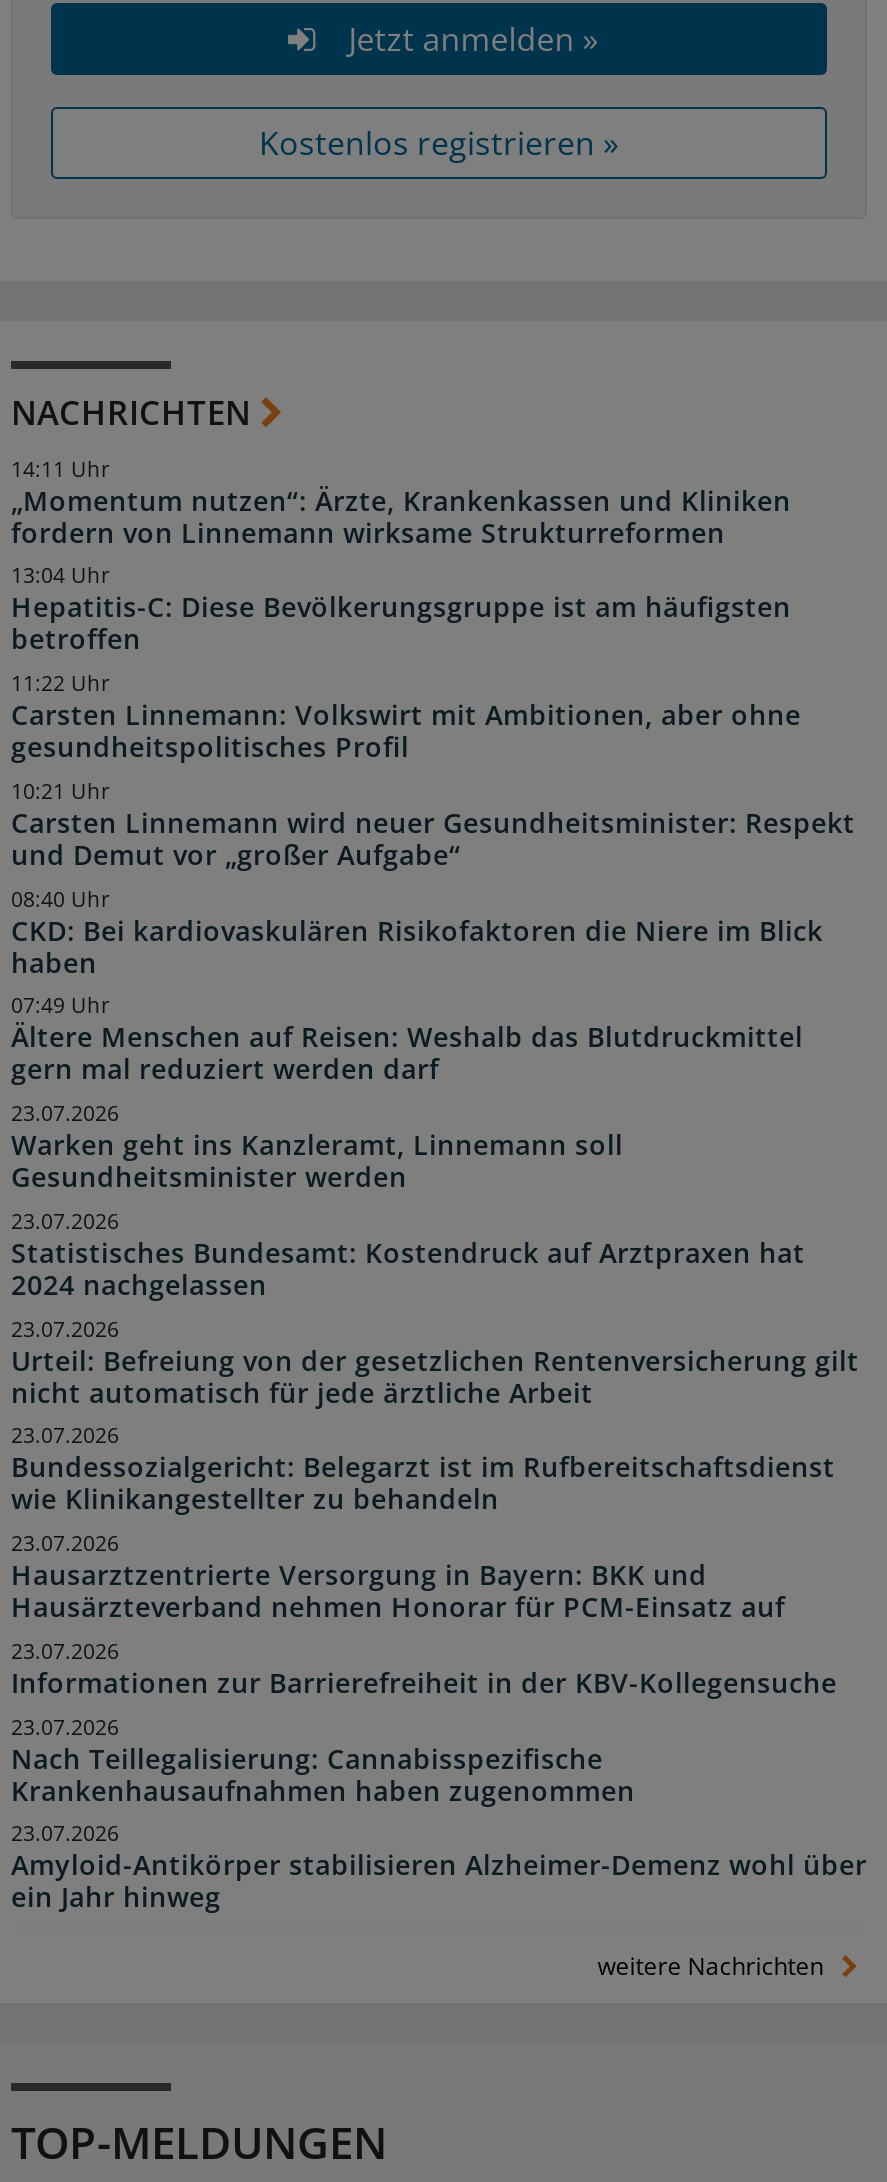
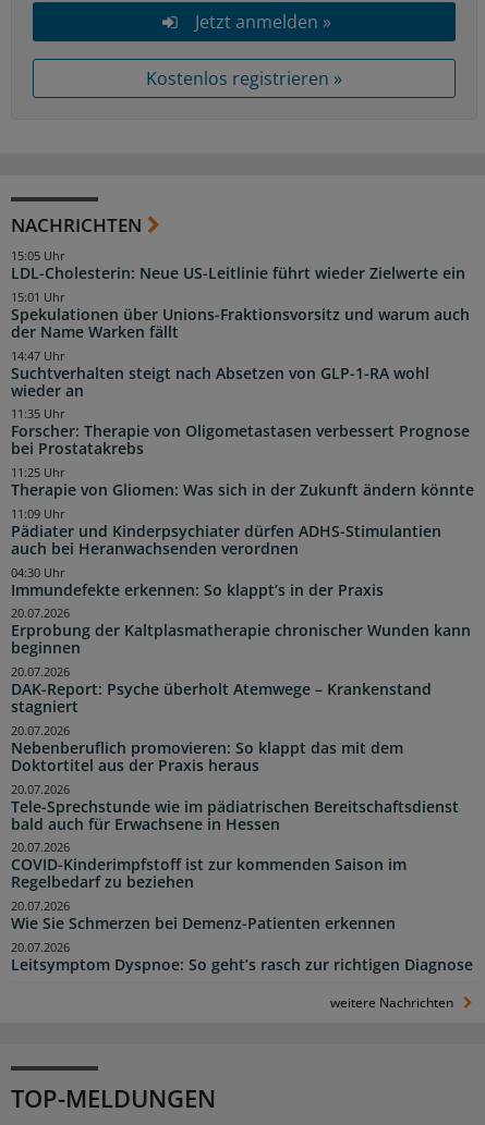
[11,454,111,482] 14:11 Uhr -> [11,248,65,264] 15:05 Uhr
[11,482,791,550] „Momentum nutzen“: Ärzte, Krankenkassen und Kliniken | fordern von Linnemann wirksame Strukturreformen -> [11,264,465,283] LDL-Cholesterin: Neue US-Leitlinie führt wieder Zielwerte ein
[11,562,111,590] 13:04 Uhr -> [11,289,65,305] 15:01 Uhr
[11,590,791,658] Hepatitis-C: Diese Bevölkerungsgruppe ist am häufigsten | betroffen -> [11,305,470,342] Spekulationen über Unions-Fraktionsvorsitz und warum auch | der Name Warken fällt
[11,669,111,697] 11:22 Uhr -> [11,348,65,363] 14:47 Uhr
[11,697,801,765] Carsten Linnemann: Volkswirt mit Ambitionen, aber ohne | gesundheitspolitisches Profil -> [11,363,429,400] Suchtverhalten steigt nach Absetzen von GLP-1-RA wohl | wieder an
[11,777,111,805] 10:21 Uhr -> [11,407,65,422] 11:35 Uhr
[11,805,855,873] Carsten Linnemann wird neuer Gesundheitsminister: Respekt | und Demut vor „großer Aufgabe“ -> [11,422,470,459] Forscher: Therapie von Oligometastasen verbessert Prognose | bei Prostatakrebs
[11,884,111,912] 08:40 Uhr -> [11,465,65,480] 11:25 Uhr
[11,912,823,980] CKD: Bei kardiovaskulären Risikofaktoren die Niere im Blick | haben -> [11,480,474,500] Therapie von Gliomen: Was sich in der Zukunft ändern könnte
[11,992,111,1020] 07:49 Uhr -> [11,506,65,521] 11:09 Uhr
[11,1020,803,1088] Ältere Menschen auf Reisen: Weshalb das Blutdruckmittel | gern mal reduziert werden darf -> [11,521,441,558] Pädiater und Kinderpsychiater dürfen ADHS-Stimulantien | auch bei Heranwachsenden verordnen
[11,1099,119,1127] 23.07.2026 -> [11,565,65,580] 04:30 Uhr
[11,1127,623,1195] Warken geht ins Kanzleramt, Linnemann soll | Gesundheitsminister werden -> [11,580,384,600] Immundefekte erkennen: So klappt’s in der Praxis
[11,1207,119,1235] 23.07.2026 -> [11,606,70,621] 20.07.2026
[11,1235,805,1303] Statistisches Bundesamt: Kostendruck auf Arztpraxen hat | 2024 nachgelassen -> [11,621,471,658] Erprobung der Kaltplasmatherapie chronischer Wunden kann | beginnen
[11,1314,119,1342] 23.07.2026 -> [11,664,70,680] 20.07.2026
[11,1342,859,1410] Urteil: Befreiung von der gesetzlichen Rentenversicherung gilt | nicht automatisch für jede ärztliche Arbeit -> [11,680,432,717] DAK-Report: Psyche überholt Atemwege – Krankenstand | stagniert
[11,1422,119,1450] 23.07.2026 -> [11,723,70,738] 20.07.2026
[11,1450,835,1518] Bundessozialgericht: Belegarzt ist im Rufbereitschaftsdienst | wie Klinikangestellter zu behandeln -> [11,738,403,775] Nebenberuflich promovieren: So klappt das mit dem | Doktortitel aus der Praxis heraus
[11,1529,119,1557] 23.07.2026 -> [11,782,70,797] 20.07.2026
[11,1557,785,1625] Hausarztzentrierte Versorgung in Bayern: BKK und | Hausärzteverband nehmen Honorar für PCM-Einsatz auf -> [11,797,459,834] Tele-Sprechstunde wie im pädiatrischen Bereitschaftsdienst | bald auch für Erwachsene in Hessen
[11,1637,119,1665] 23.07.2026 -> [11,840,70,855] 20.07.2026
[11,1665,837,1701] Informationen zur Barrierefreiheit in der KBV-Kollegensuche -> [11,855,407,892] COVID-Kinderimpfstoff ist zur kommenden Saison im | Regelbedarf zu beziehen
[11,1712,119,1740] 23.07.2026 -> [11,899,70,914] 20.07.2026
[11,1740,635,1808] Nach Teillegalisierung: Cannabisspezifische | Krankenhausaufnahmen haben zugenommen -> [11,914,396,933] Wie Sie Schmerzen bei Demenz-Patienten erkennen
[11,1820,119,1848] 23.07.2026 -> [11,940,70,955] 20.07.2026
[11,1848,867,1916] Amyloid-Antikörper stabilisieren Alzheimer-Demenz wohl über | ein Jahr hinweg -> [11,955,473,974] Leitsymptom Dyspnoe: So geht’s rasch zur richtigen Diagnose

